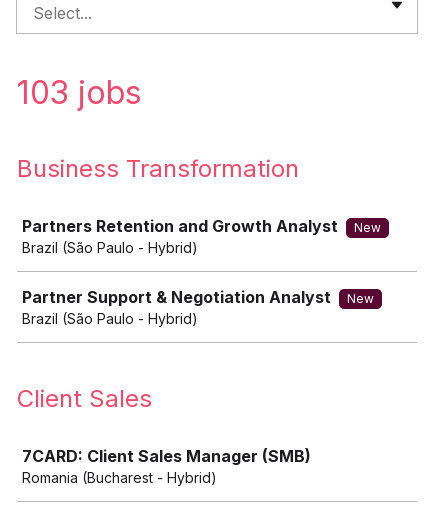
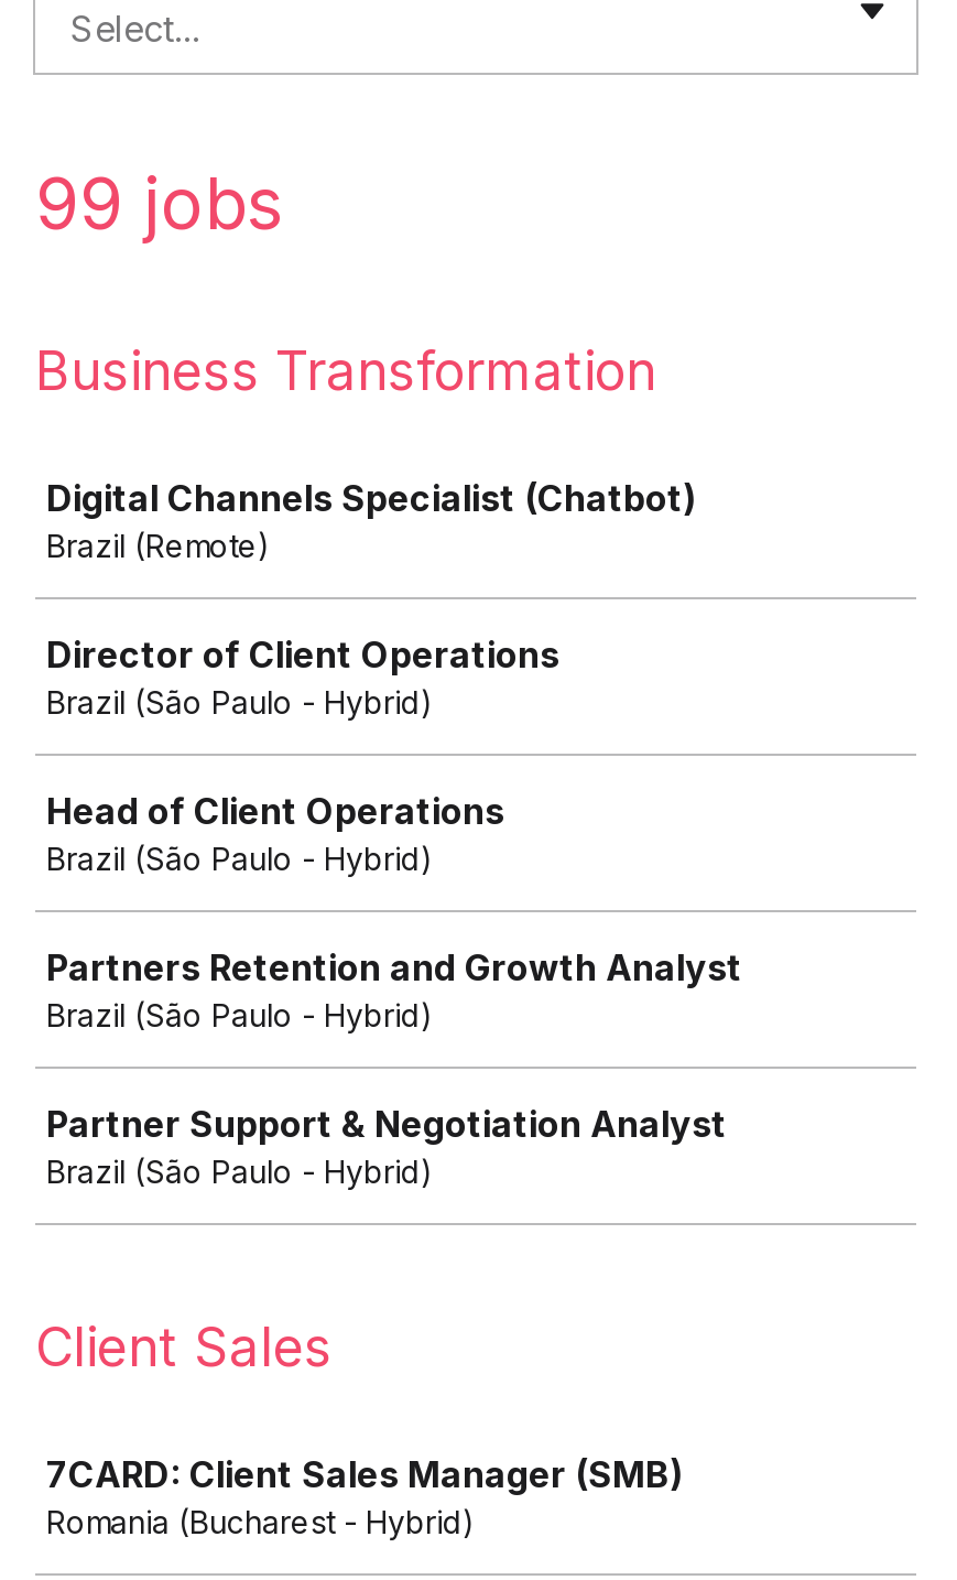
[17,73,142,112] 103 jobs -> [35,161,284,247] 99 jobs
none -> [46,476,696,877] Digital Channels Specialist (Chatbot) | Brazil (Remote) | Director of Client Operations | Brazil (São Paulo - Hybrid) | Head of Client Operations | Brazil (São Paulo - Hybrid)
[354,220,381,235] New -> none
[347,291,374,306] New -> none

